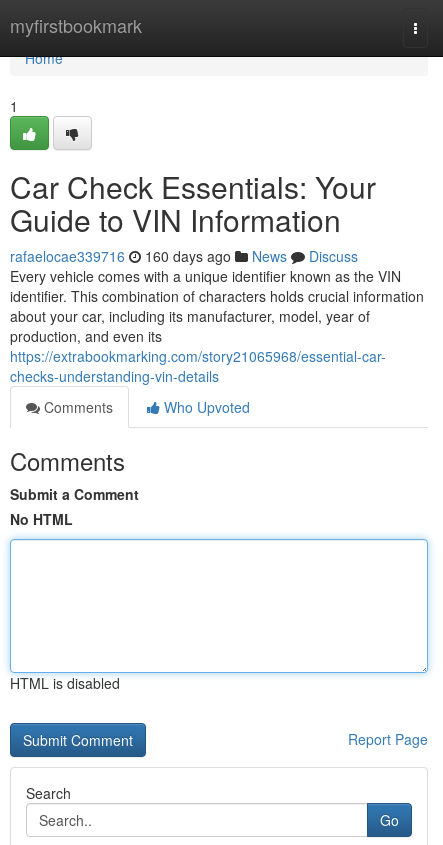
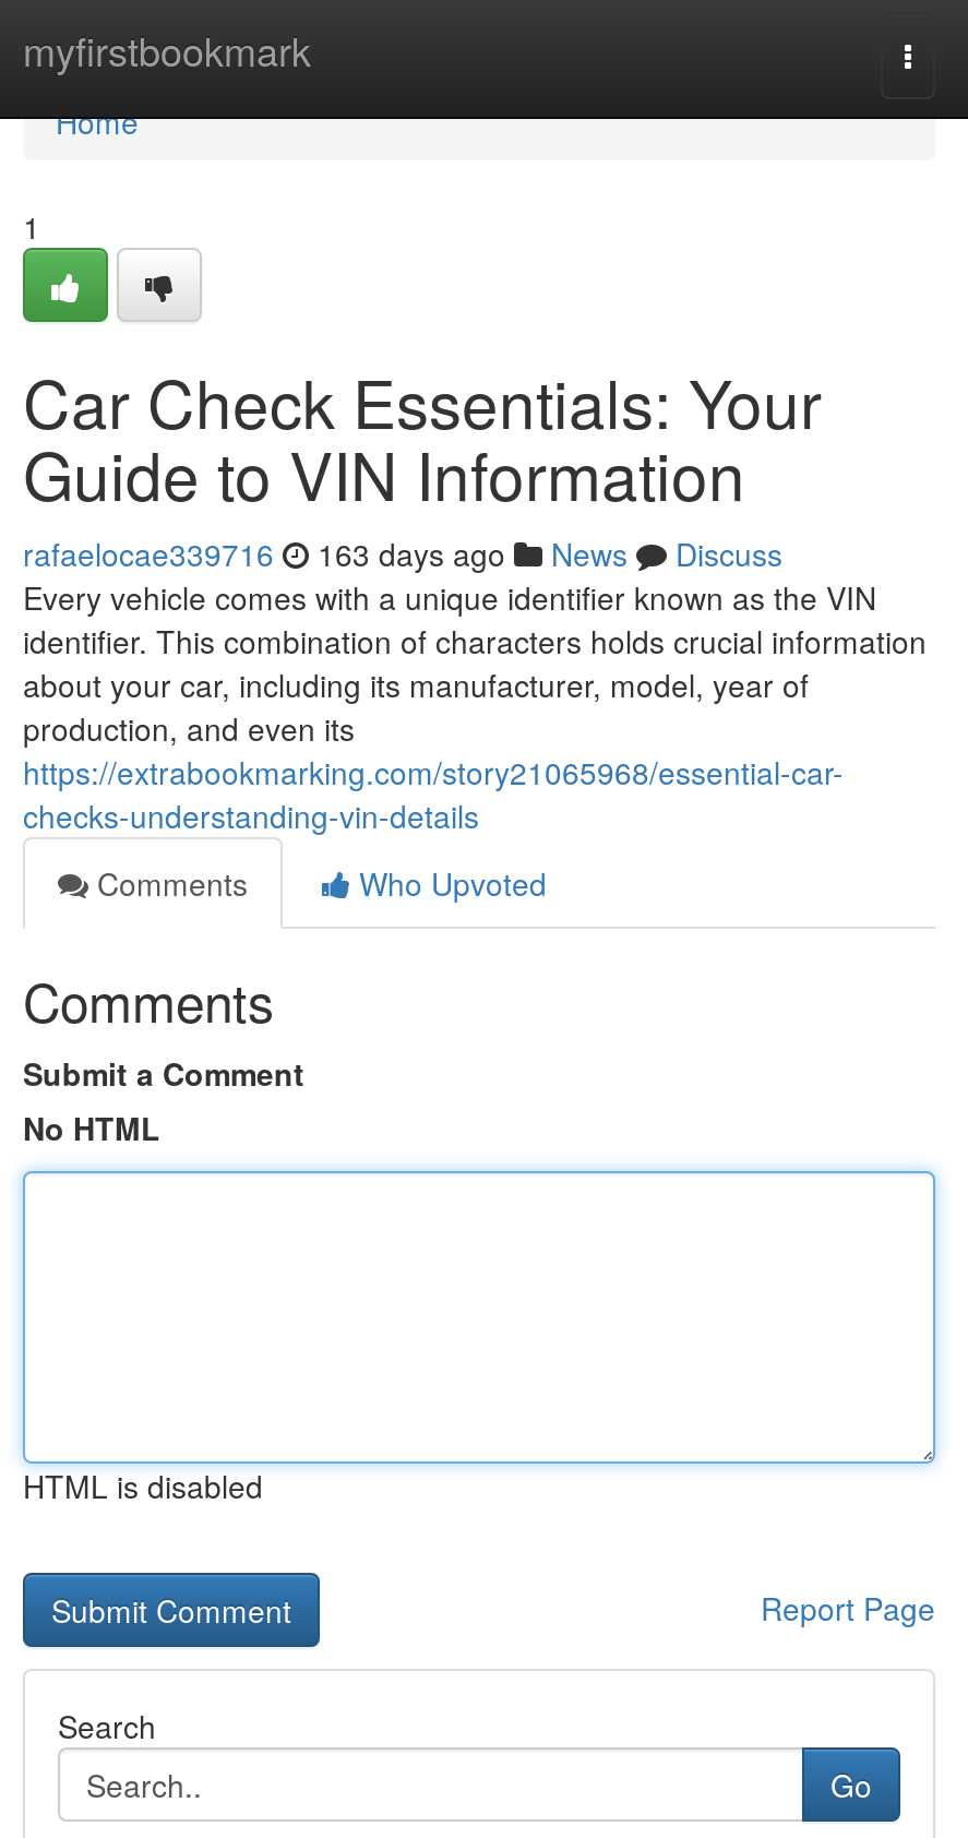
[10,246,358,266] rafaelocae339716 160 days ago News Discuss -> [23,532,782,575] rafaelocae339716 163 days ago News Discuss

